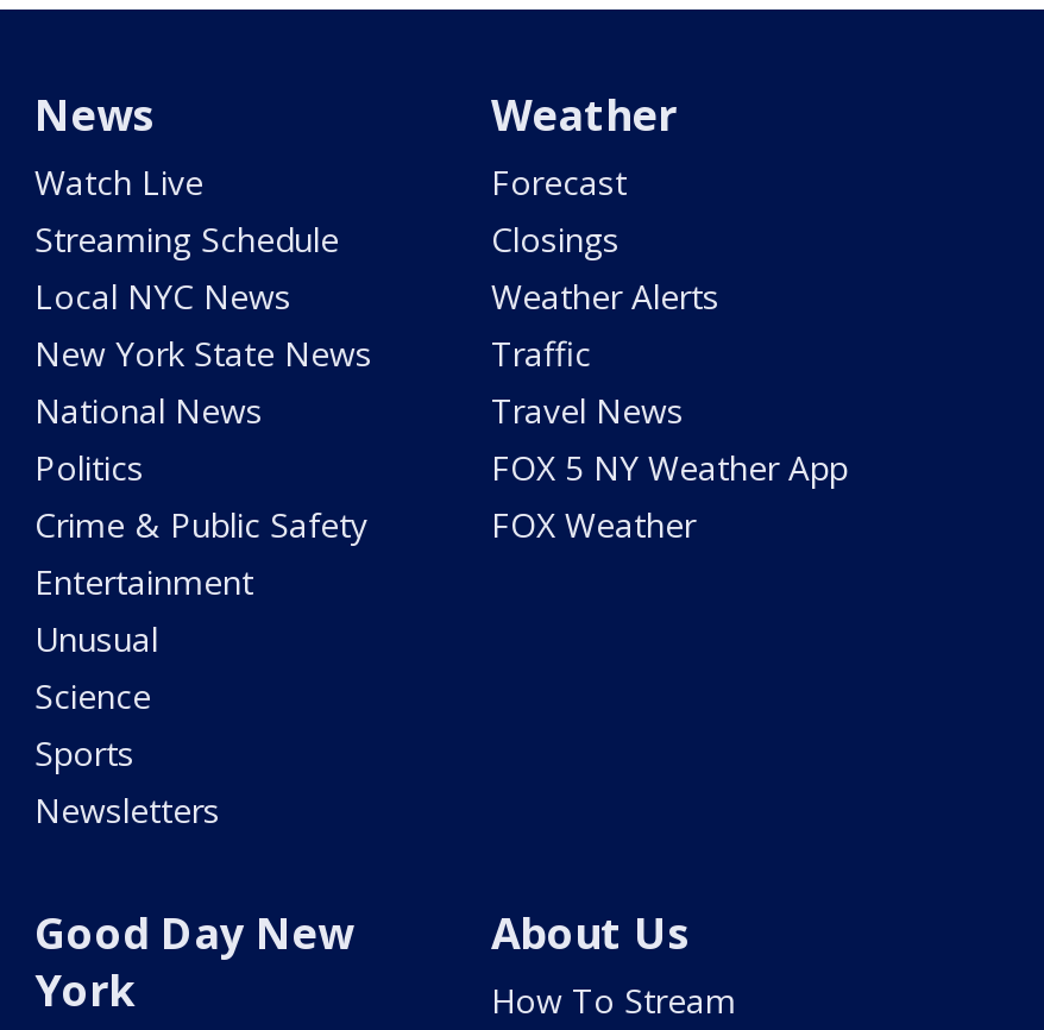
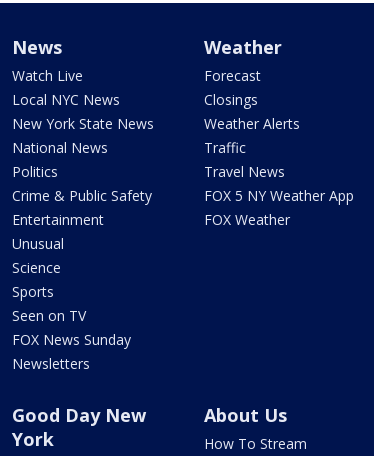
[34,217,339,262] Streaming Schedule -> none
moved [34,274,372,776] -> [12,90,154,301]: Local NYC News | New York State News | National News | ... | Science | Sports
none -> [12,306,131,349] Seen on TV | FOX News Sunday

